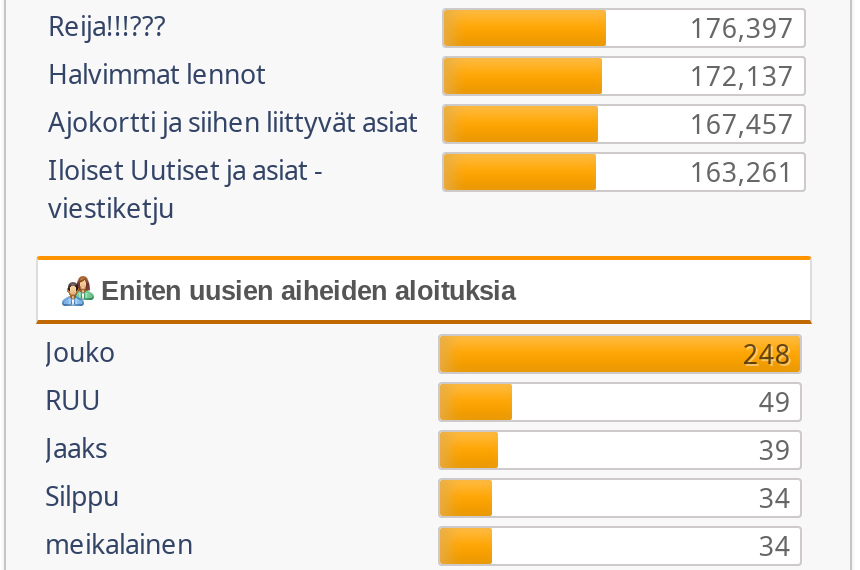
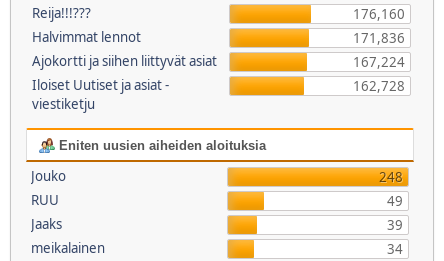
[690,10,794,46] 176,397 -> [353,5,405,23] 176,160
[690,58,794,94] 172,137 -> [353,29,405,47] 171,836
[690,106,794,142] 167,457 -> [353,53,405,71] 167,224
[690,154,794,190] 163,261 -> [353,77,405,95] 162,728
[45,478,791,516] Silppu | 34 -> none

